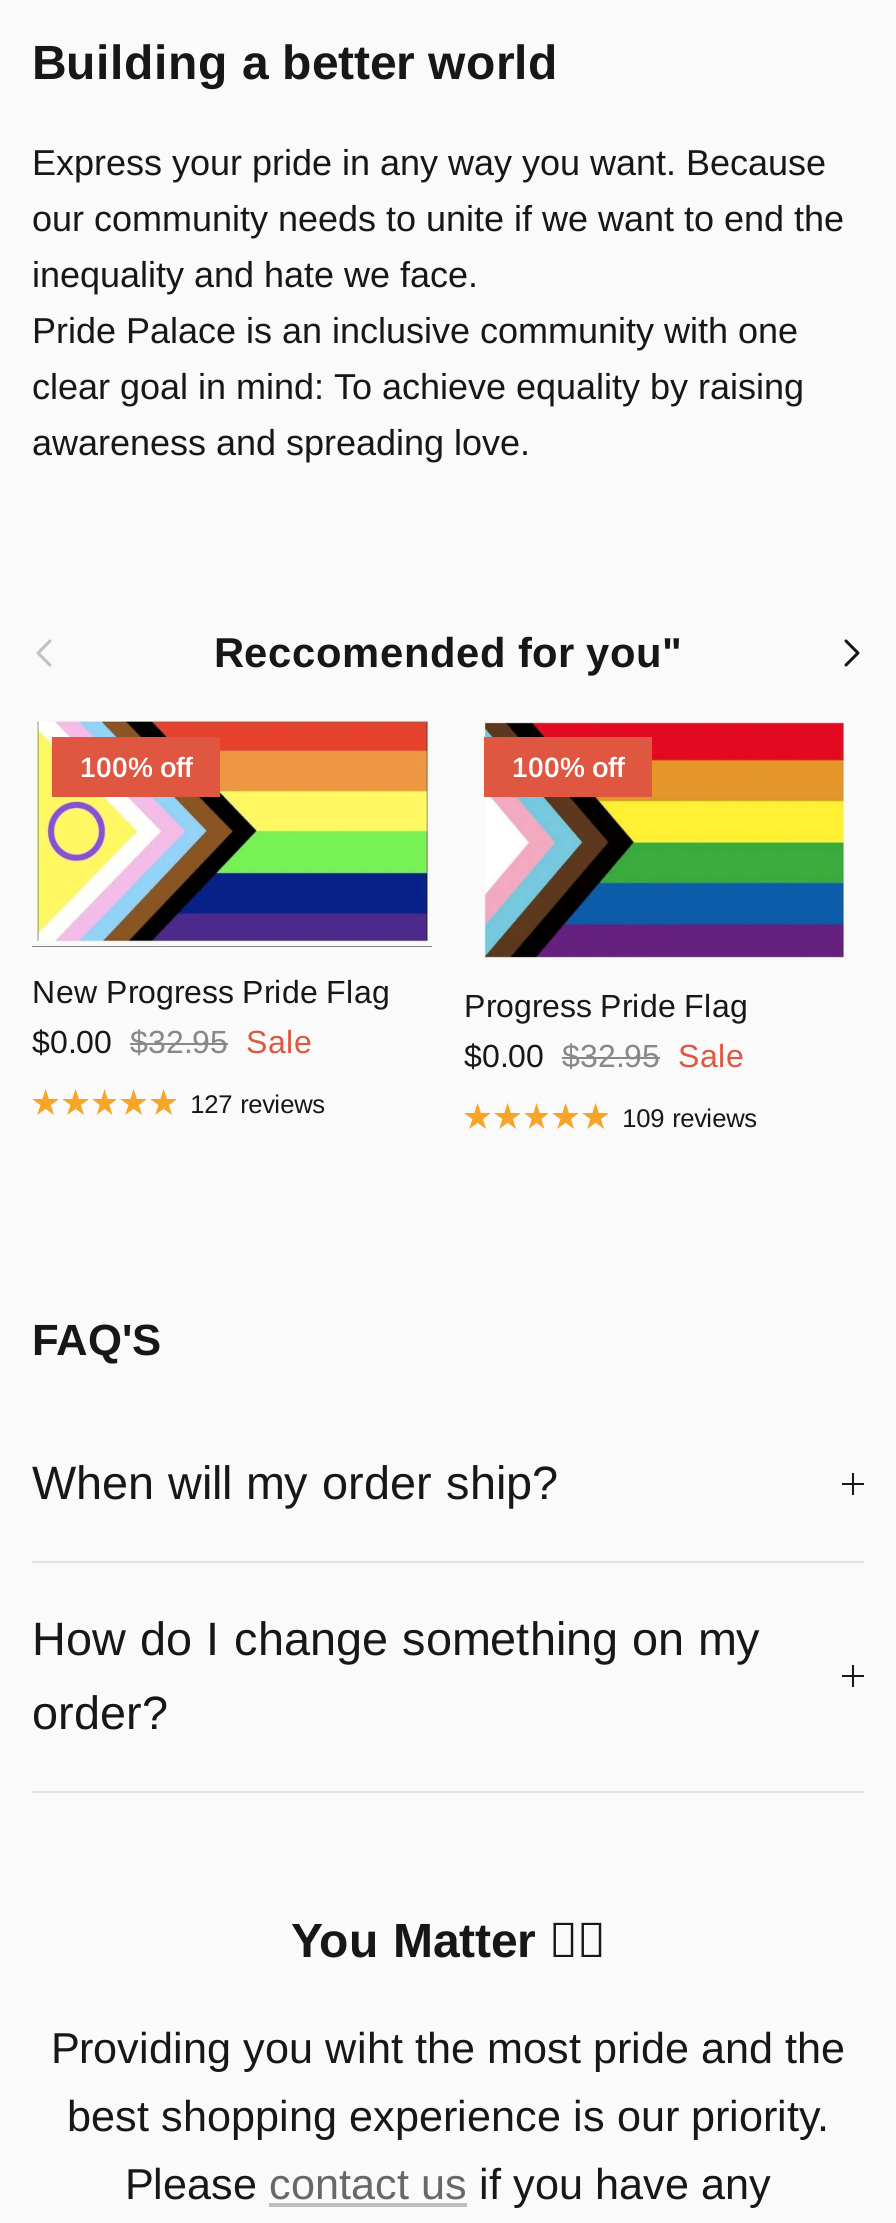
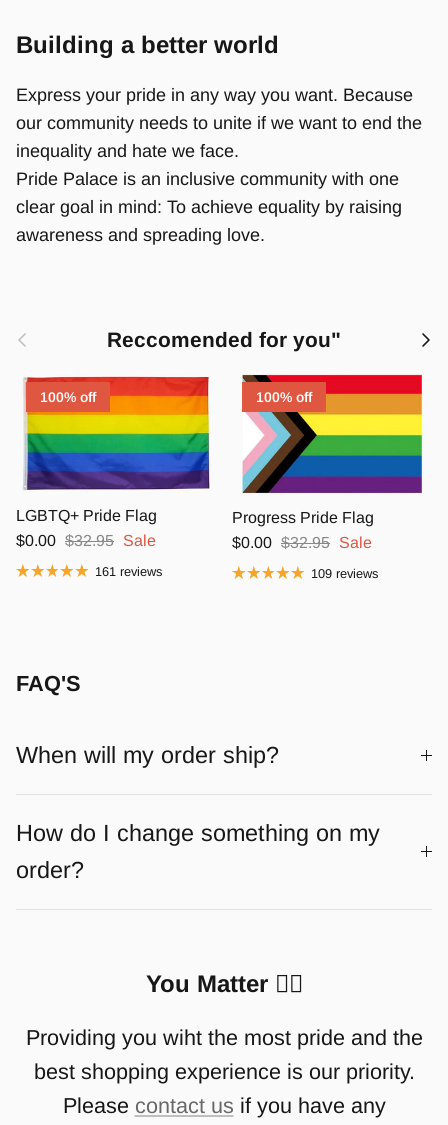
[32,719,430,1009] [image] | New Progress Pride Flag -> [16,374,214,524] [image] | LGBTQ+ Pride Flag
[190,1089,324,1119] 127 reviews -> [95,564,162,579] 161 reviews

